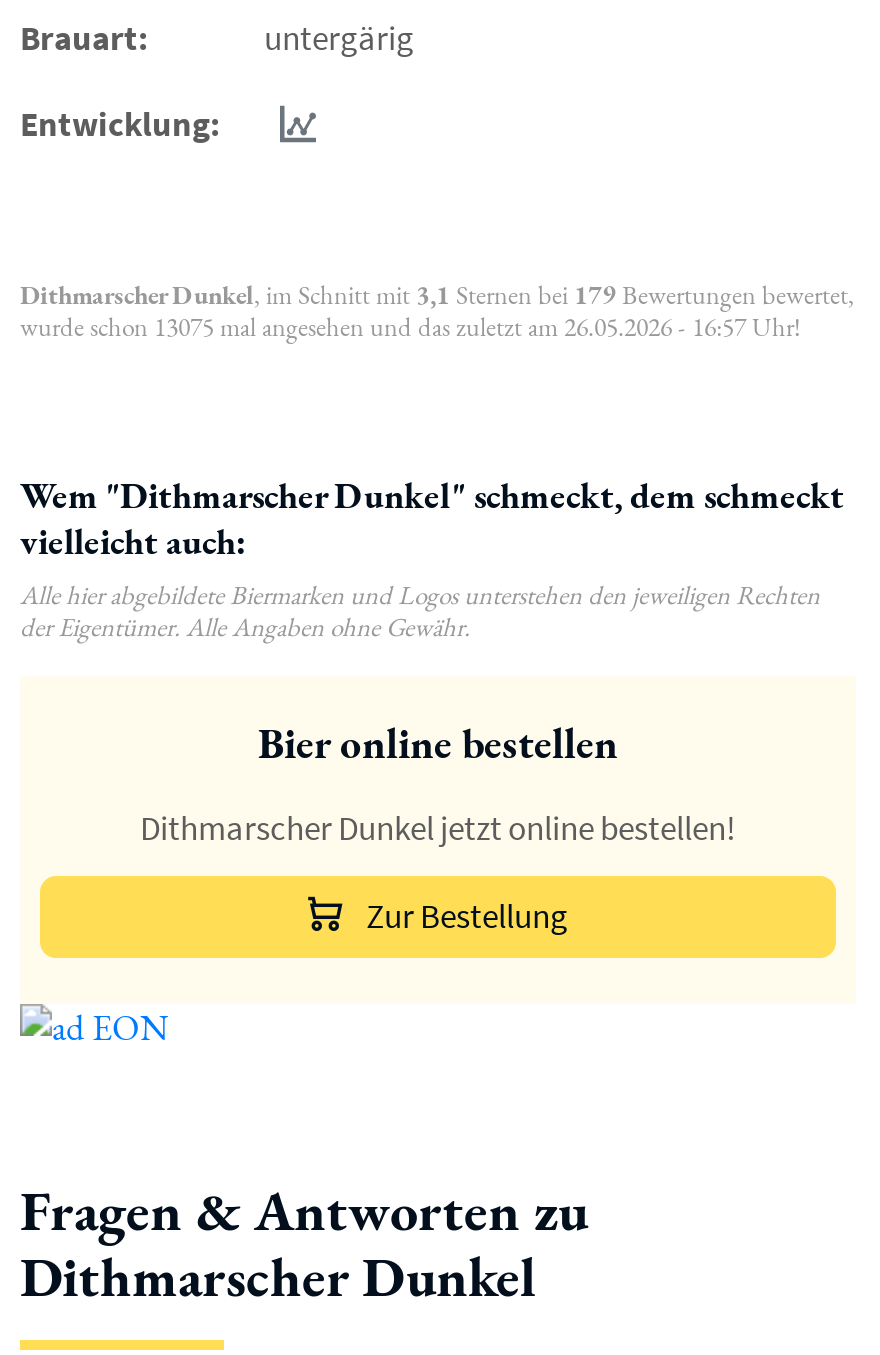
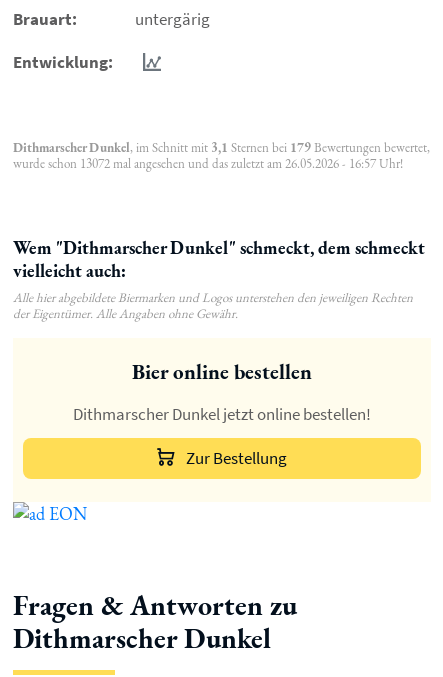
[20,310,800,344] wurde schon 13075 mal angesehen und das zuletzt am 26.05.2026 - 16:57 Uhr! -> [13,155,403,172] wurde schon 13072 mal angesehen und das zuletzt am 26.05.2026 - 16:57 Uhr!

